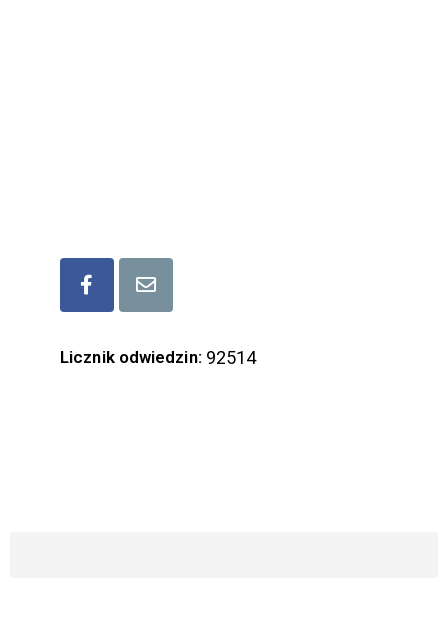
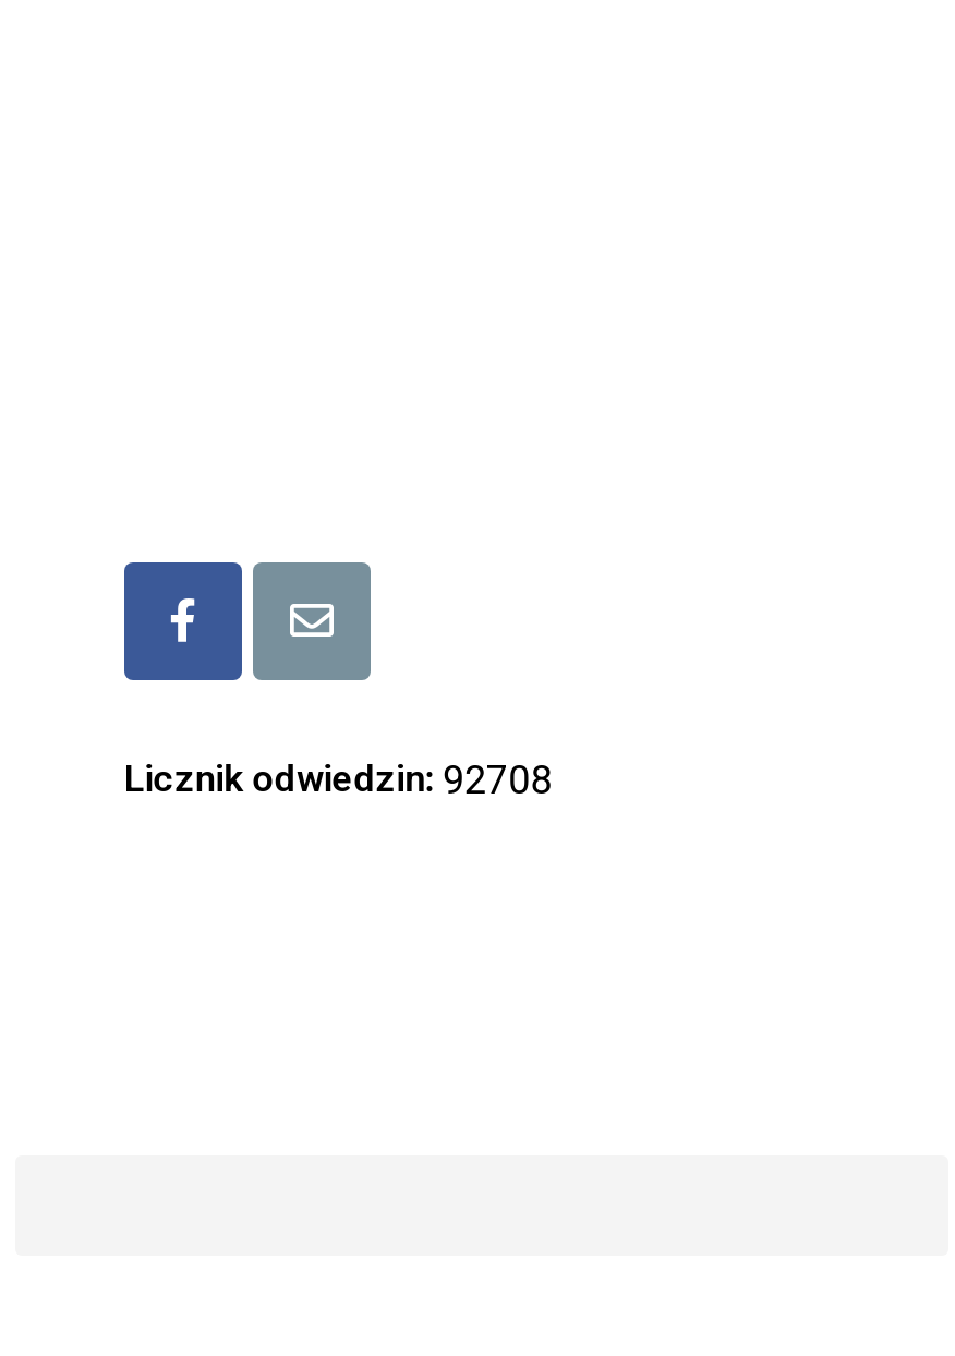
[60,347,256,368] Licznik odwiedzin: 92514 -> [124,756,552,802] Licznik odwiedzin: 92708

